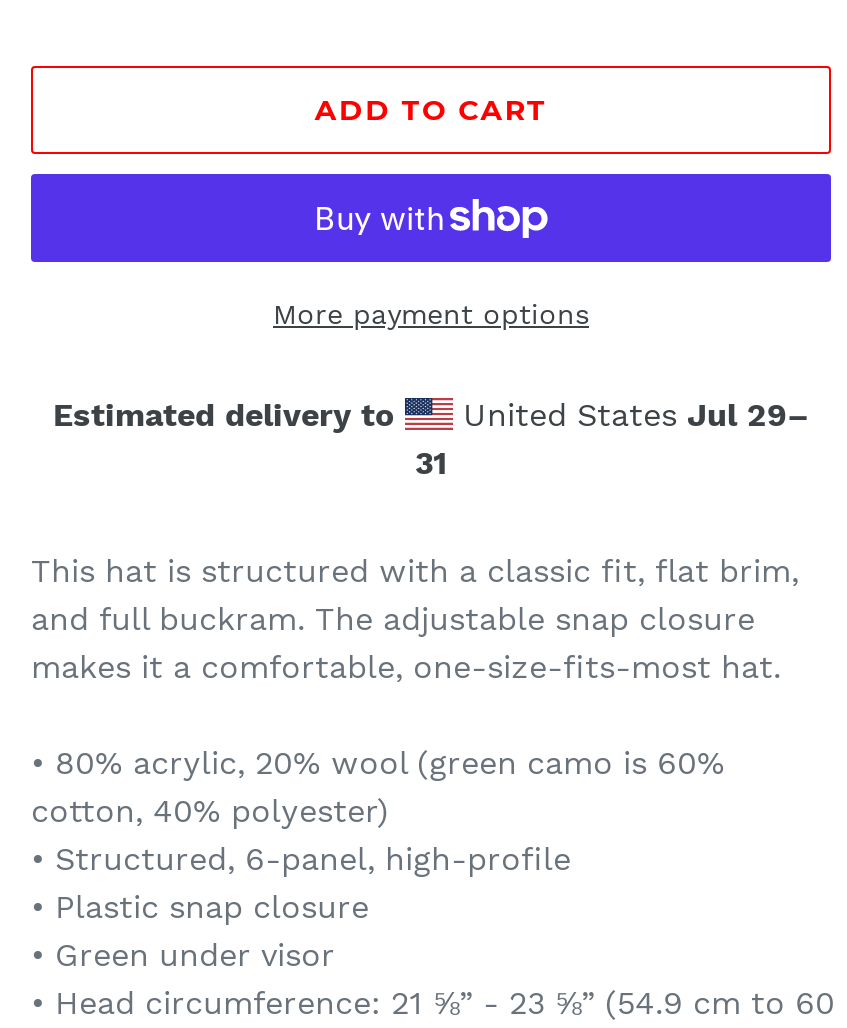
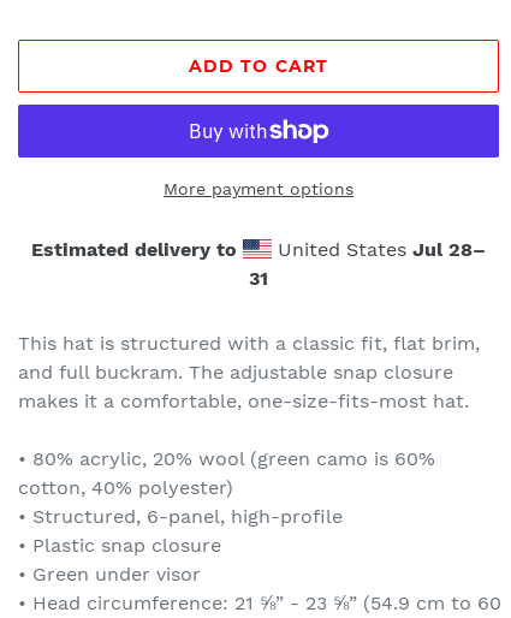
[453,396,809,434] United States Jul 29– -> [272,238,486,261] United States Jul 28–

